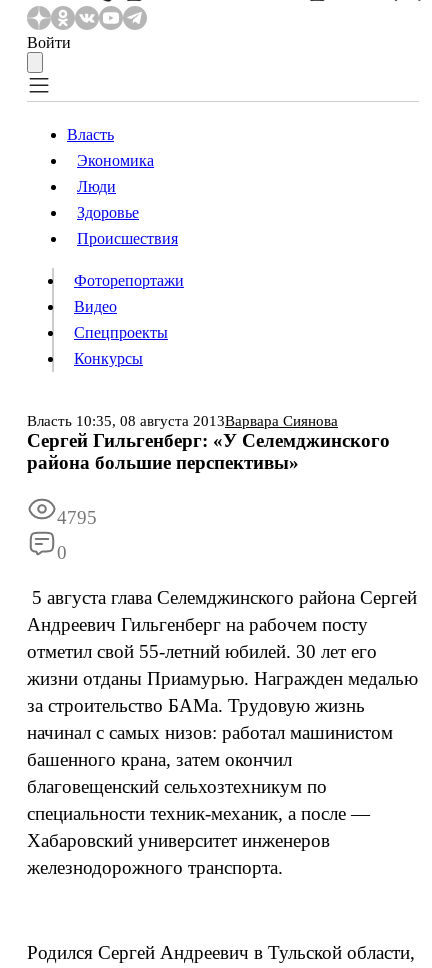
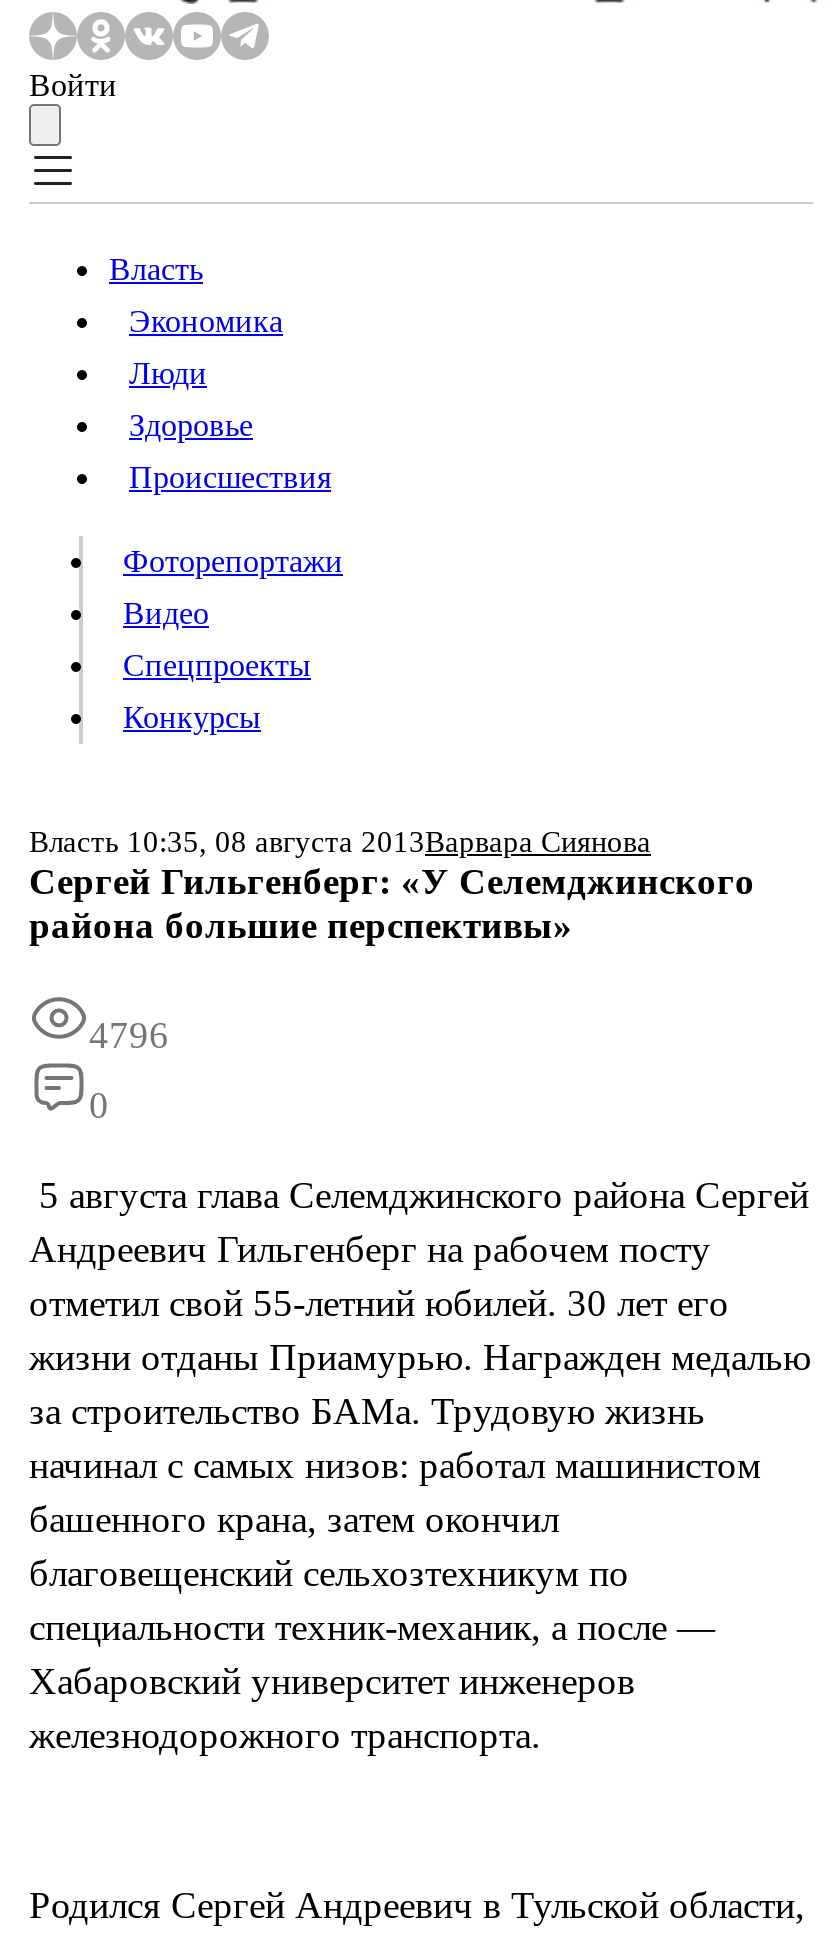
[57,507,97,528] 4795 -> [89,1015,169,1057] 4796

